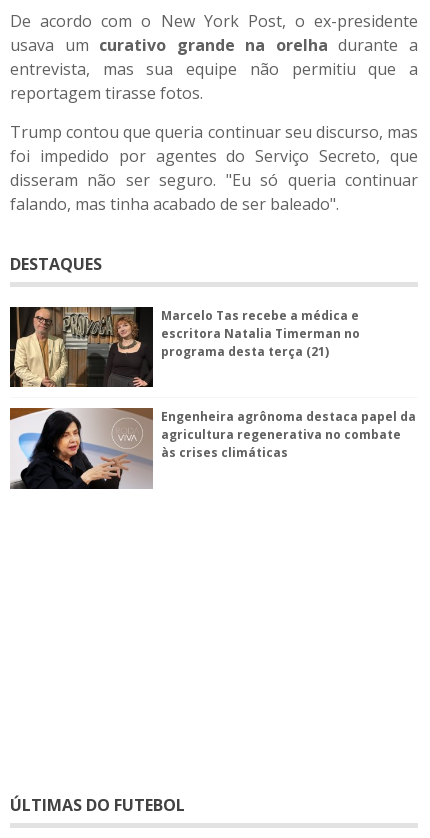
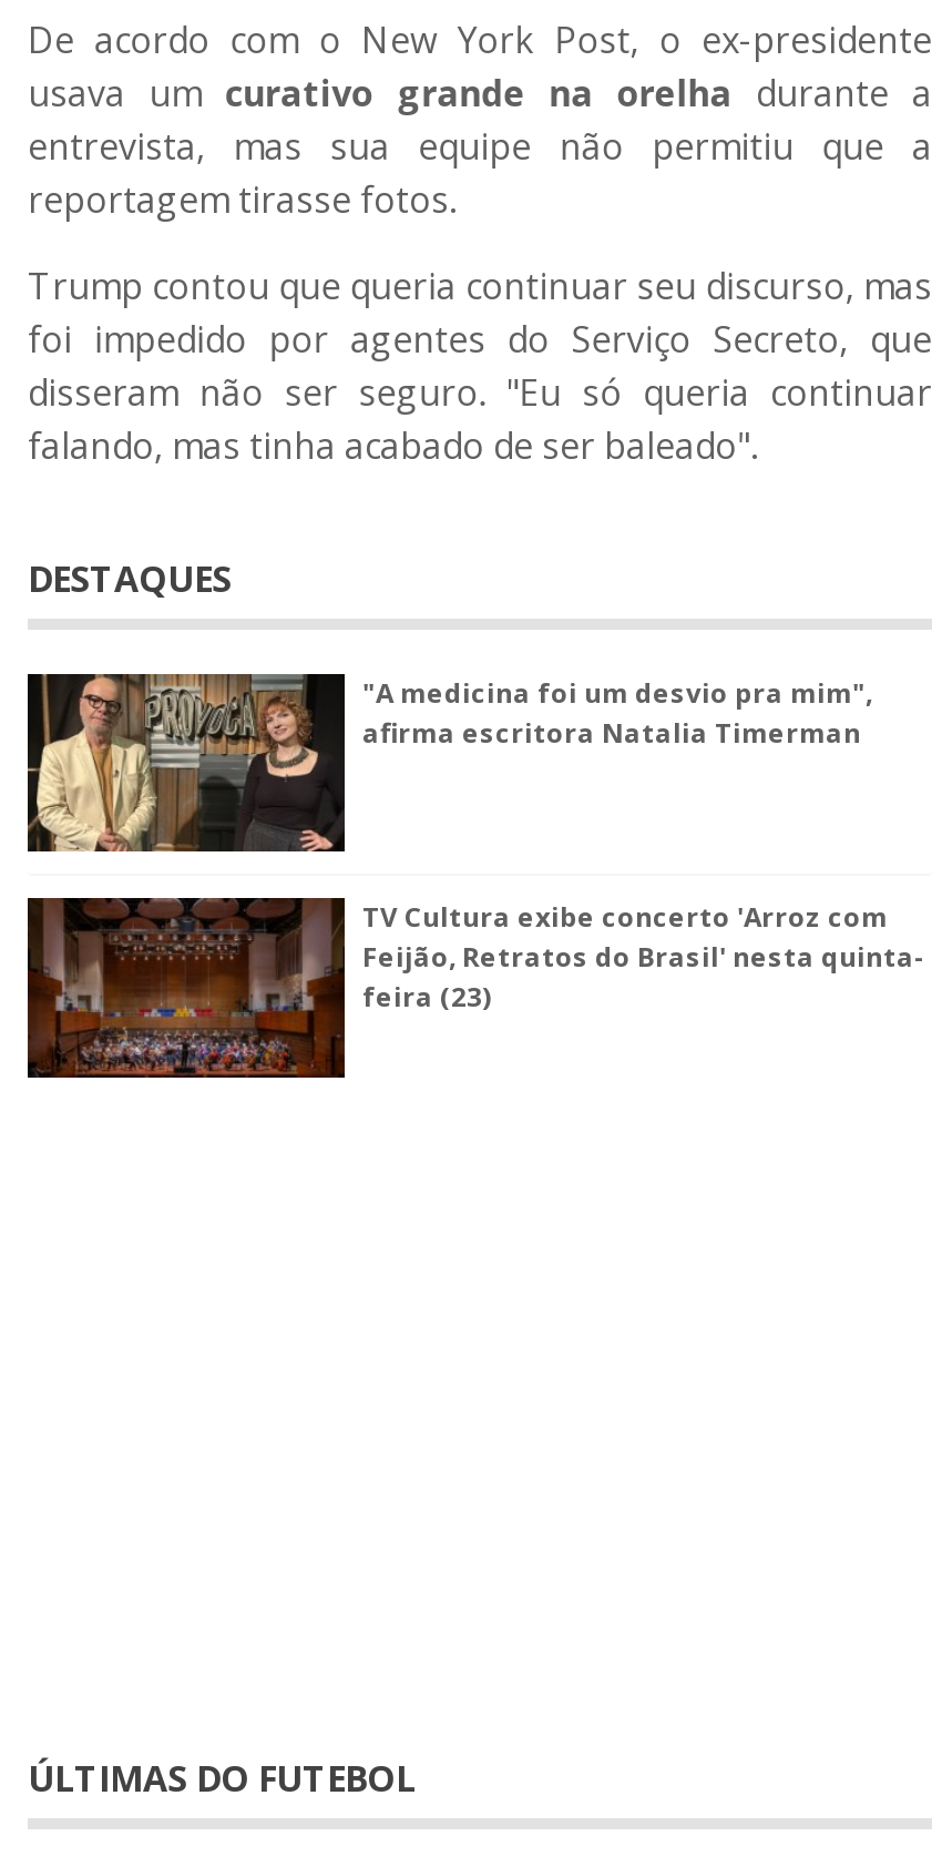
[161,307,360,360] Marcelo Tas recebe a médica e | escritora Natalia Timerman no | programa desta terça (21) -> [362,674,872,751] "A medicina foi um desvio pra mim", | afirma escritora Natalia Timerman
[9,407,416,490] [image] | Engenheira agrônoma destaca papel da | agricultura regenerativa no combate | às crises climáticas -> [25,896,925,1080] [image] | TV Cultura exibe concerto 'Arroz com | Feijão, Retratos do Brasil' nesta quinta- | feira (23)

